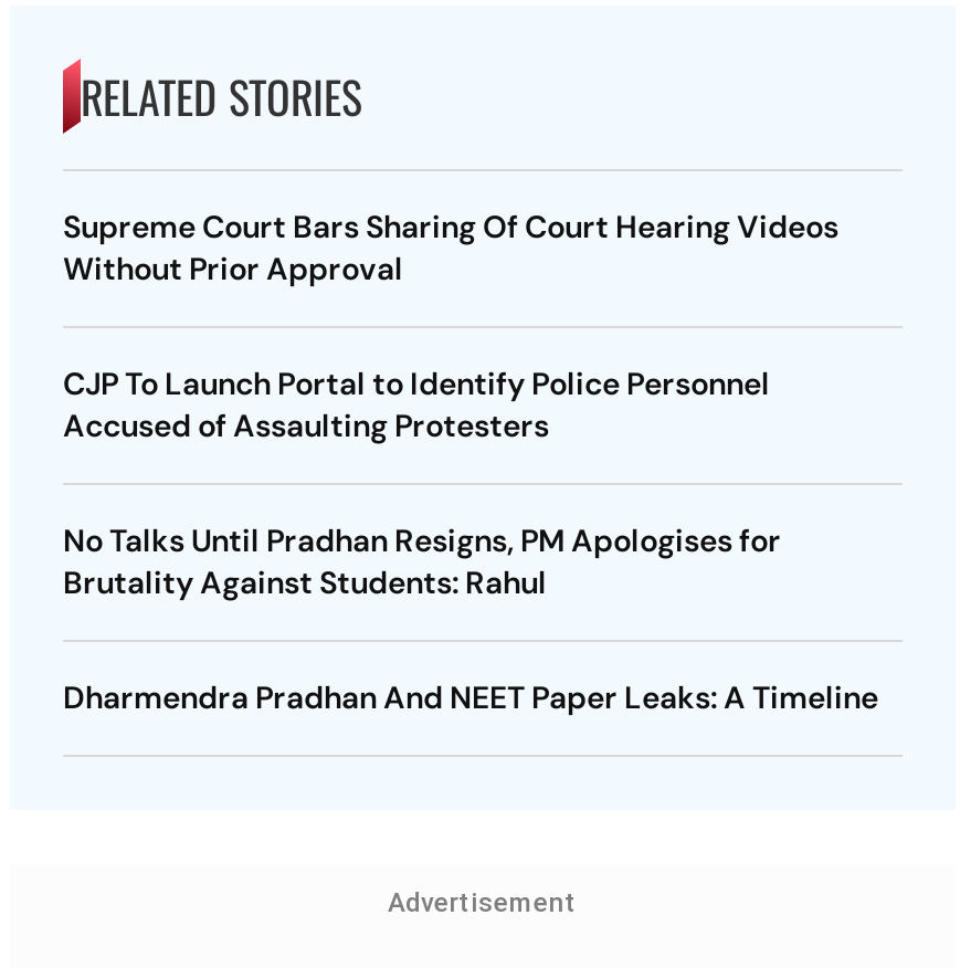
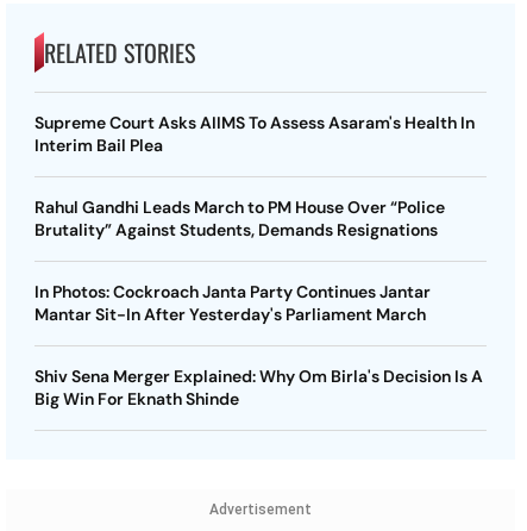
[63,205,838,287] Supreme Court Bars Sharing Of Court Hearing Videos | Without Prior Approval -> [34,112,475,156] Supreme Court Asks AIIMS To Assess Asaram's Health In | Interim Bail Plea
[63,362,770,444] CJP To Launch Portal to Identify Police Personnel | Accused of Assaulting Protesters -> [34,196,445,240] Rahul Gandhi Leads March to PM House Over “Police | Brutality” Against Students, Demands Resignations
[63,519,781,601] No Talks Until Pradhan Resigns, PM Apologises for | Brutality Against Students: Rahul -> [34,281,431,325] In Photos: Cockroach Janta Party Continues Jantar | Mantar Sit-In After Yesterday's Parliament March
[63,676,878,716] Dharmendra Pradhan And NEET Paper Leaks: A Timeline -> [34,365,483,409] Shiv Sena Merger Explained: Why Om Birla's Decision Is A | Big Win For Eknath Shinde

